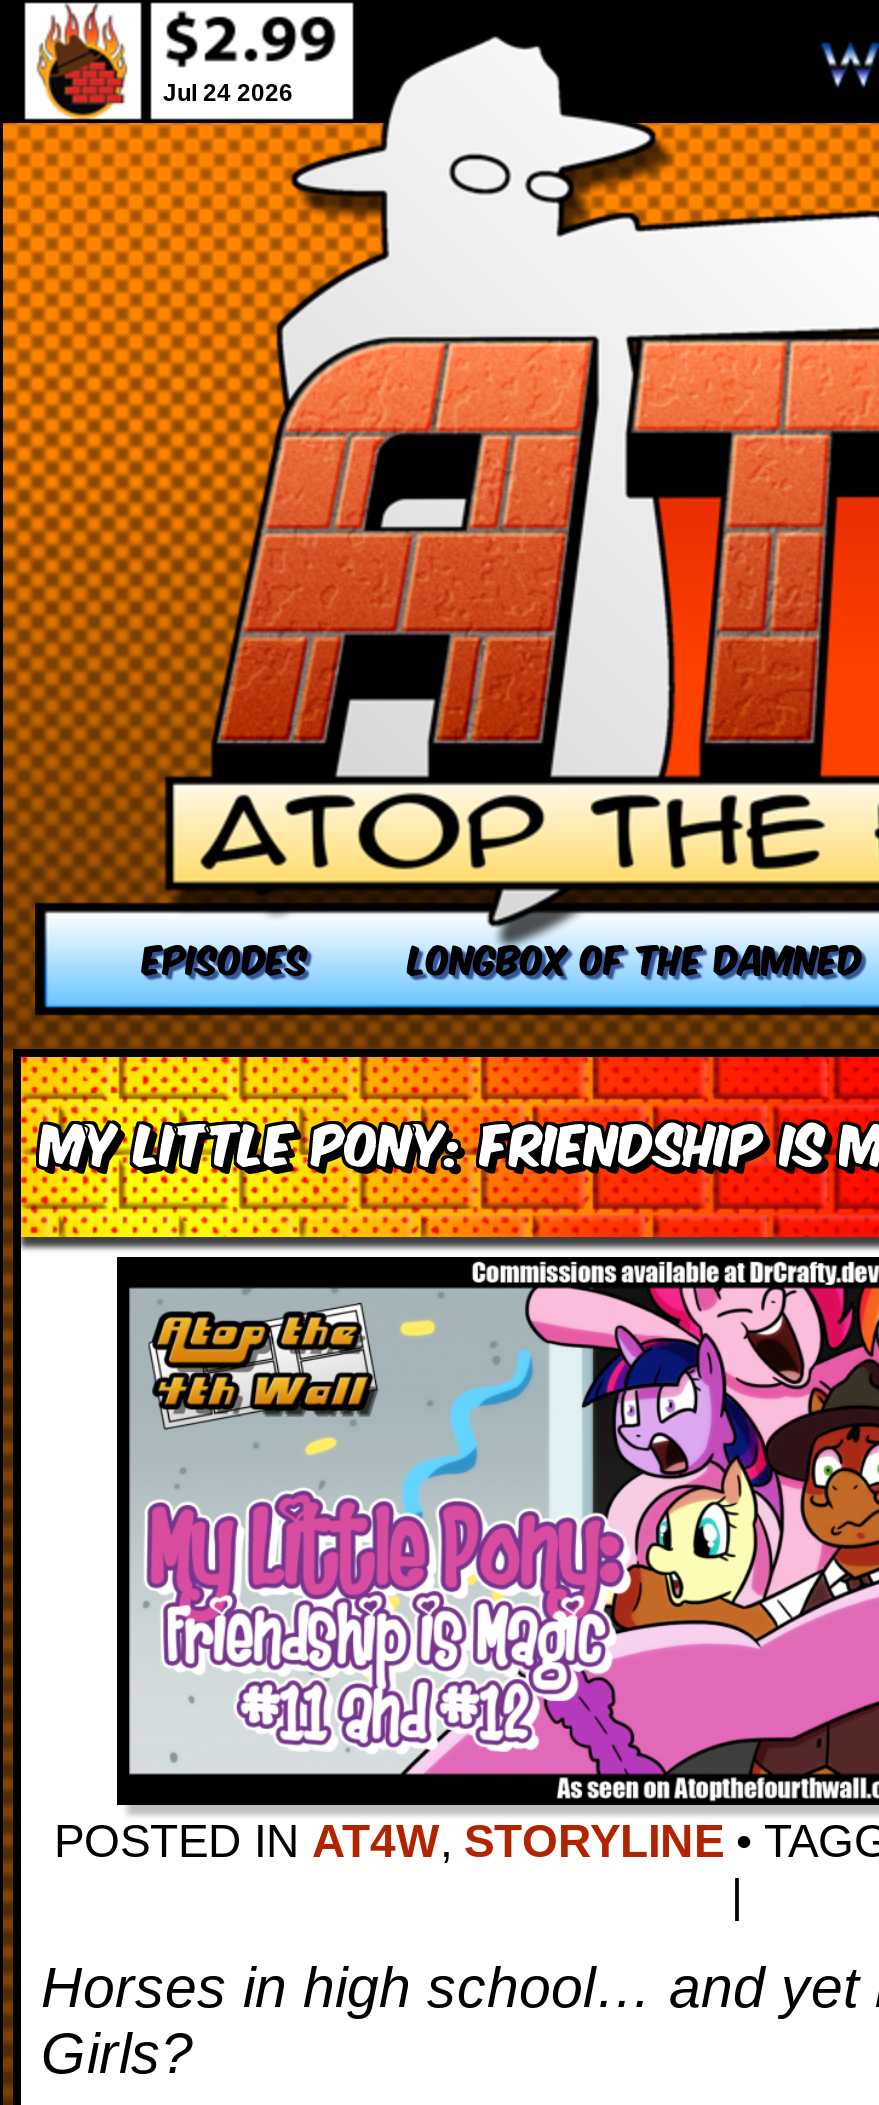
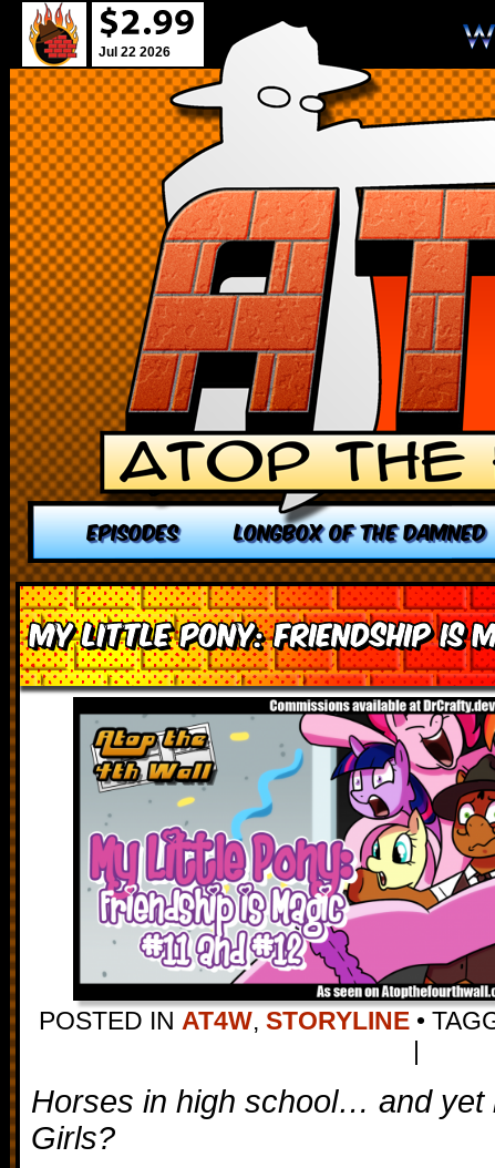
[163,79,293,107] Jul 24 2026 -> [99,44,171,60] Jul 22 2026

